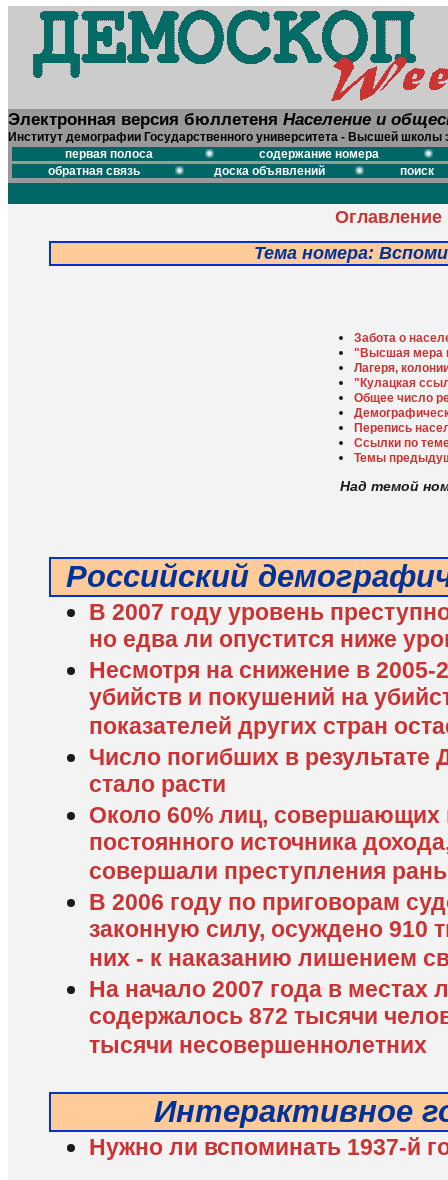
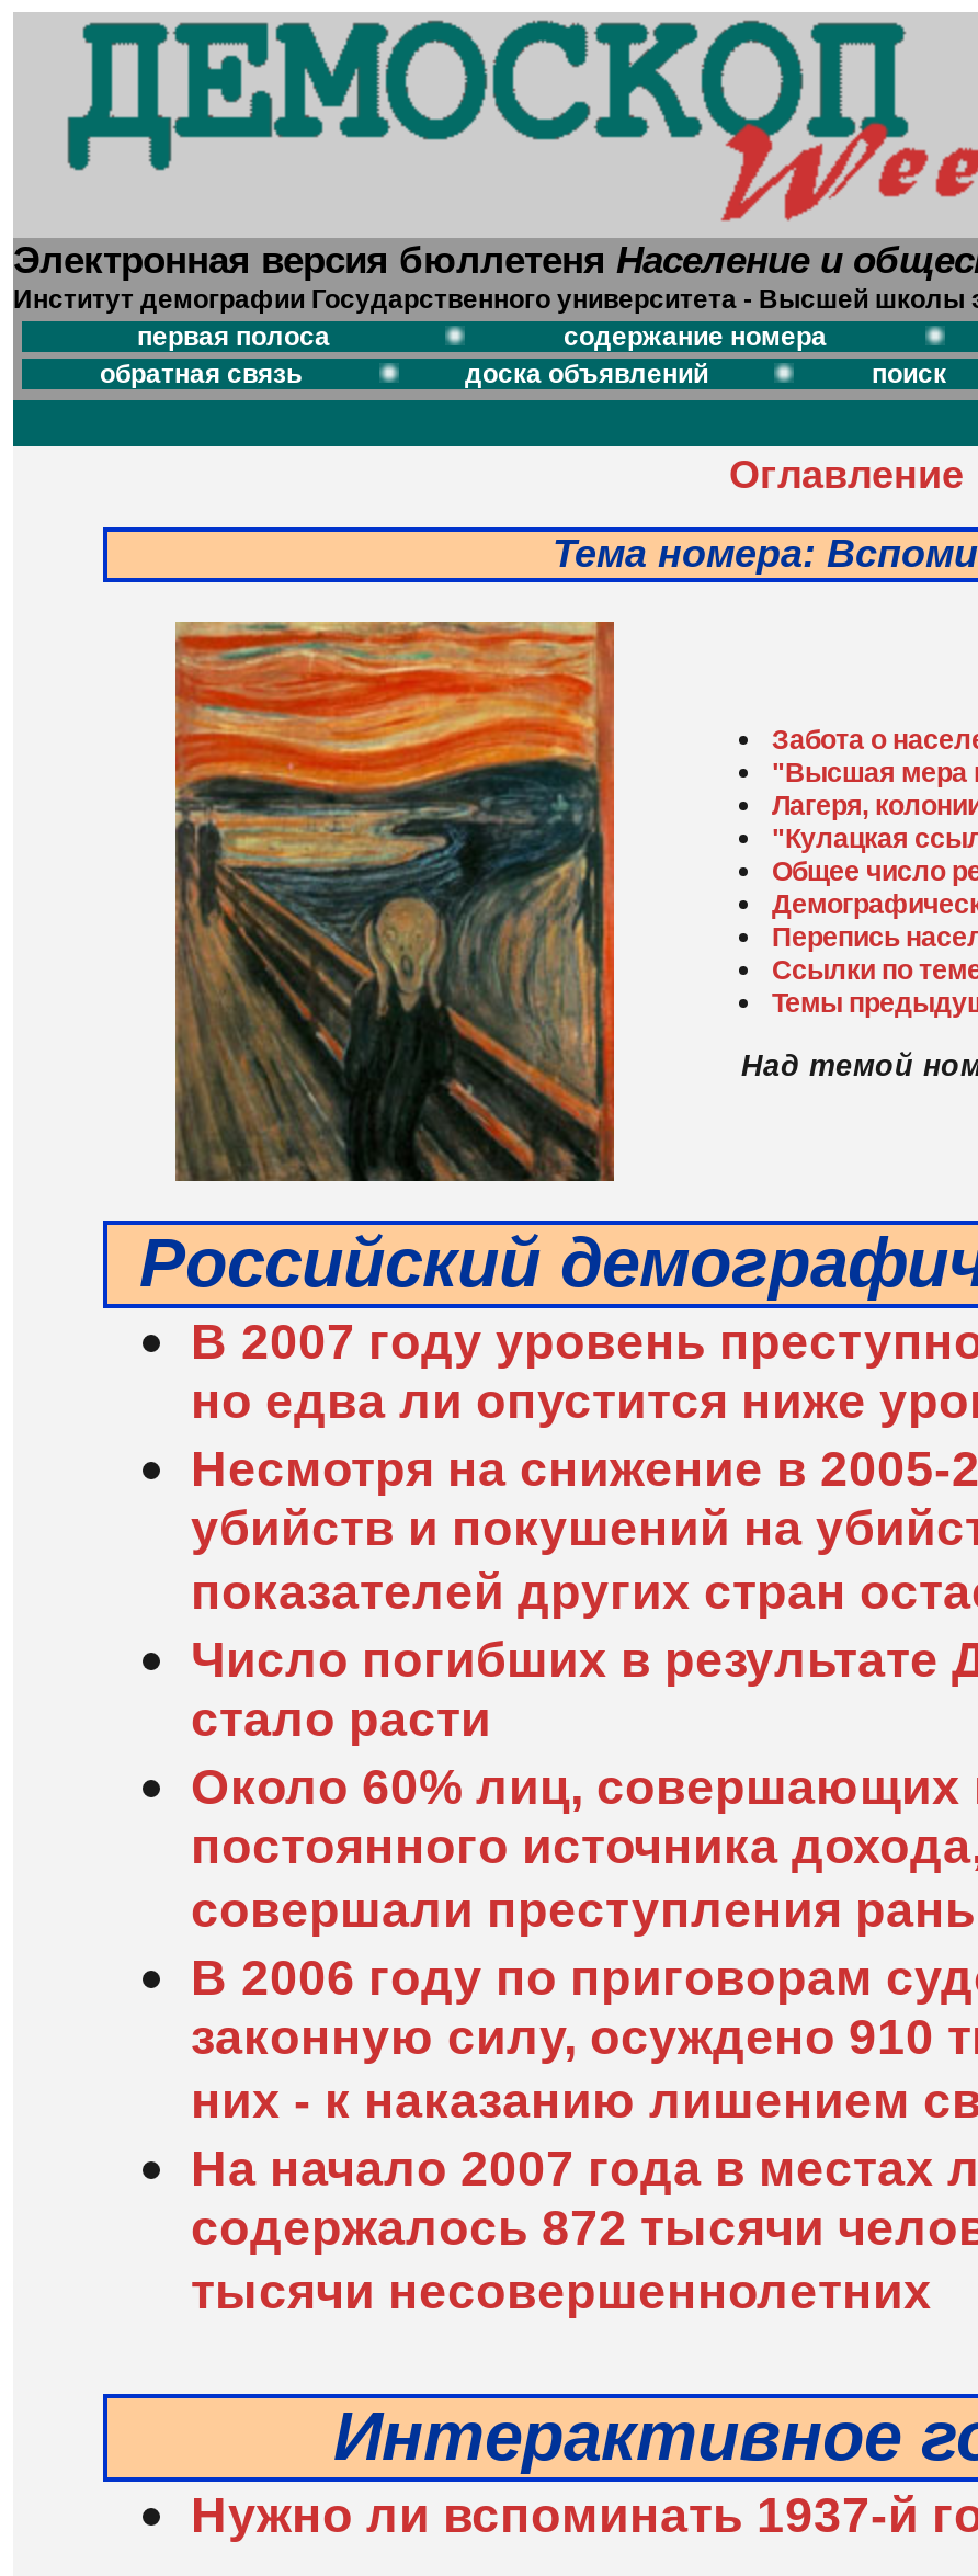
none -> [173,620,616,1183] [image]

